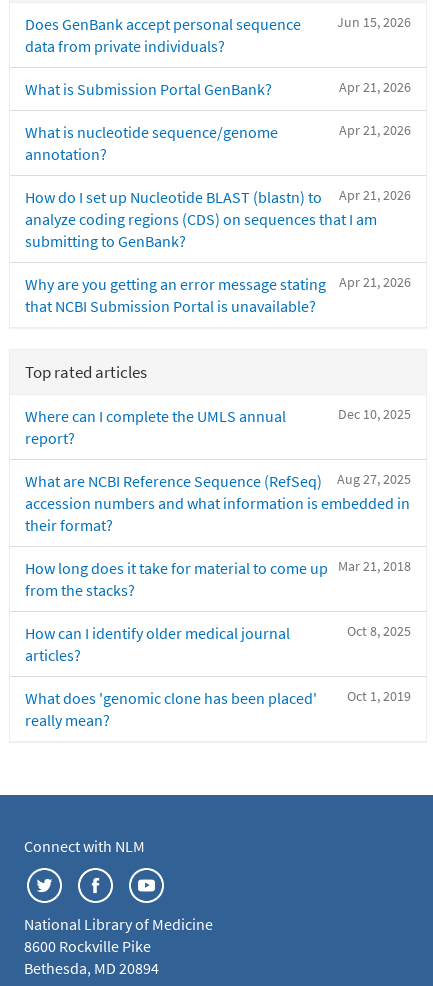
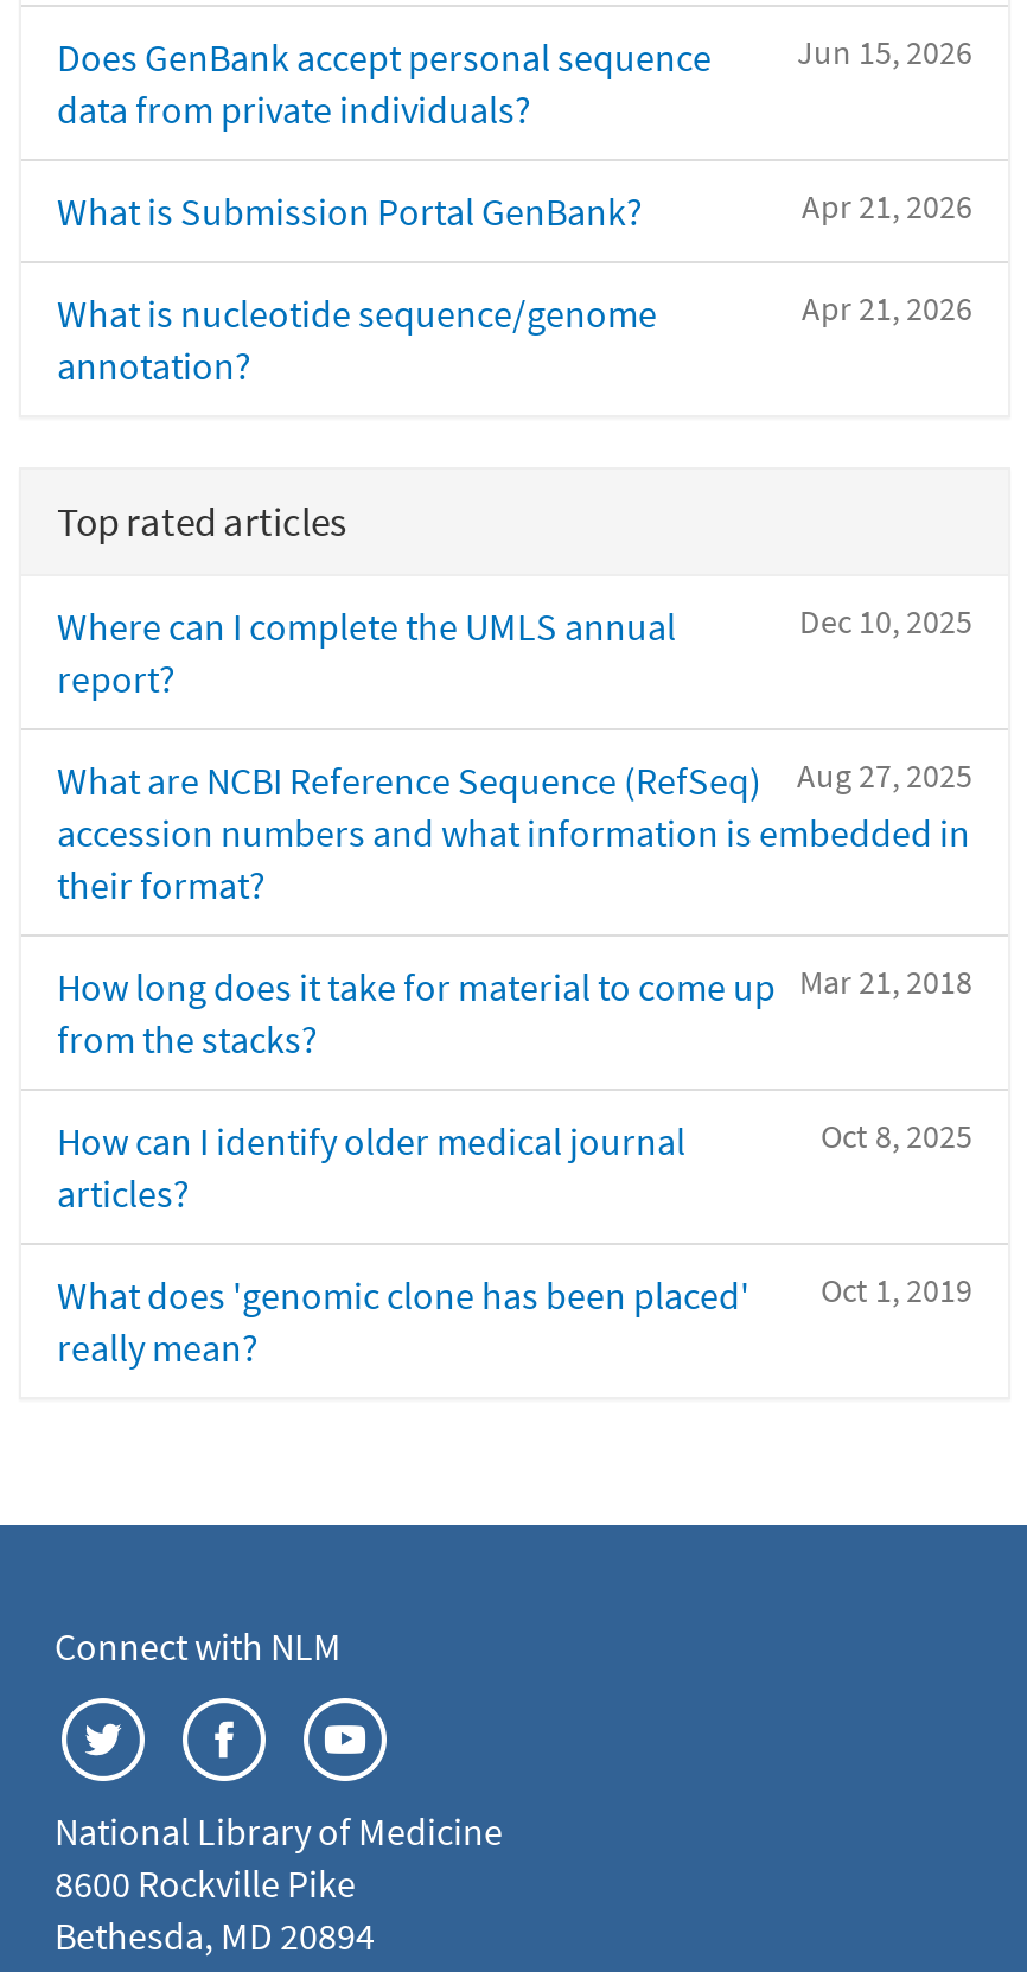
[25,186,411,316] Apr 21, 2026 | How do I set up Nucleotide BLAST (blastn) to | analyze coding regions (CDS) on sequences that I am | submitting to GenBank? | Apr 21, 2026 | Why are you getting an error message stating | that NCBI Submission Portal is unavailable? -> none

